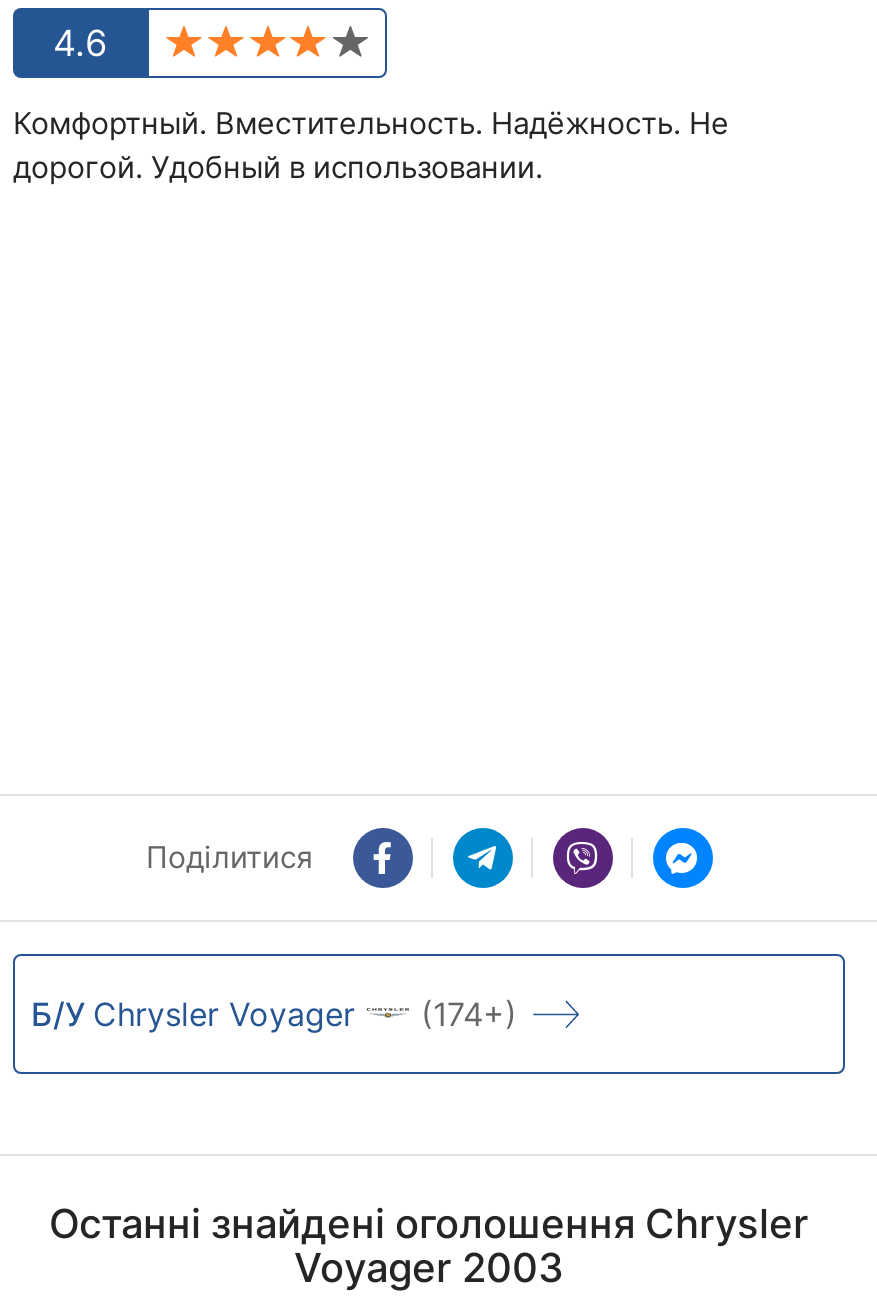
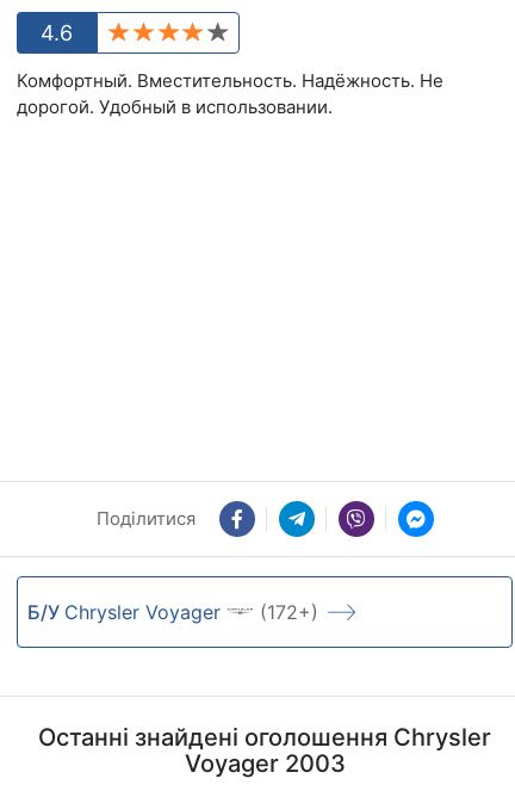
[31,993,517,1033] Б/У Chrysler Voyager (174+) -> [27,600,318,623] Б/У Chrysler Voyager (172+)

